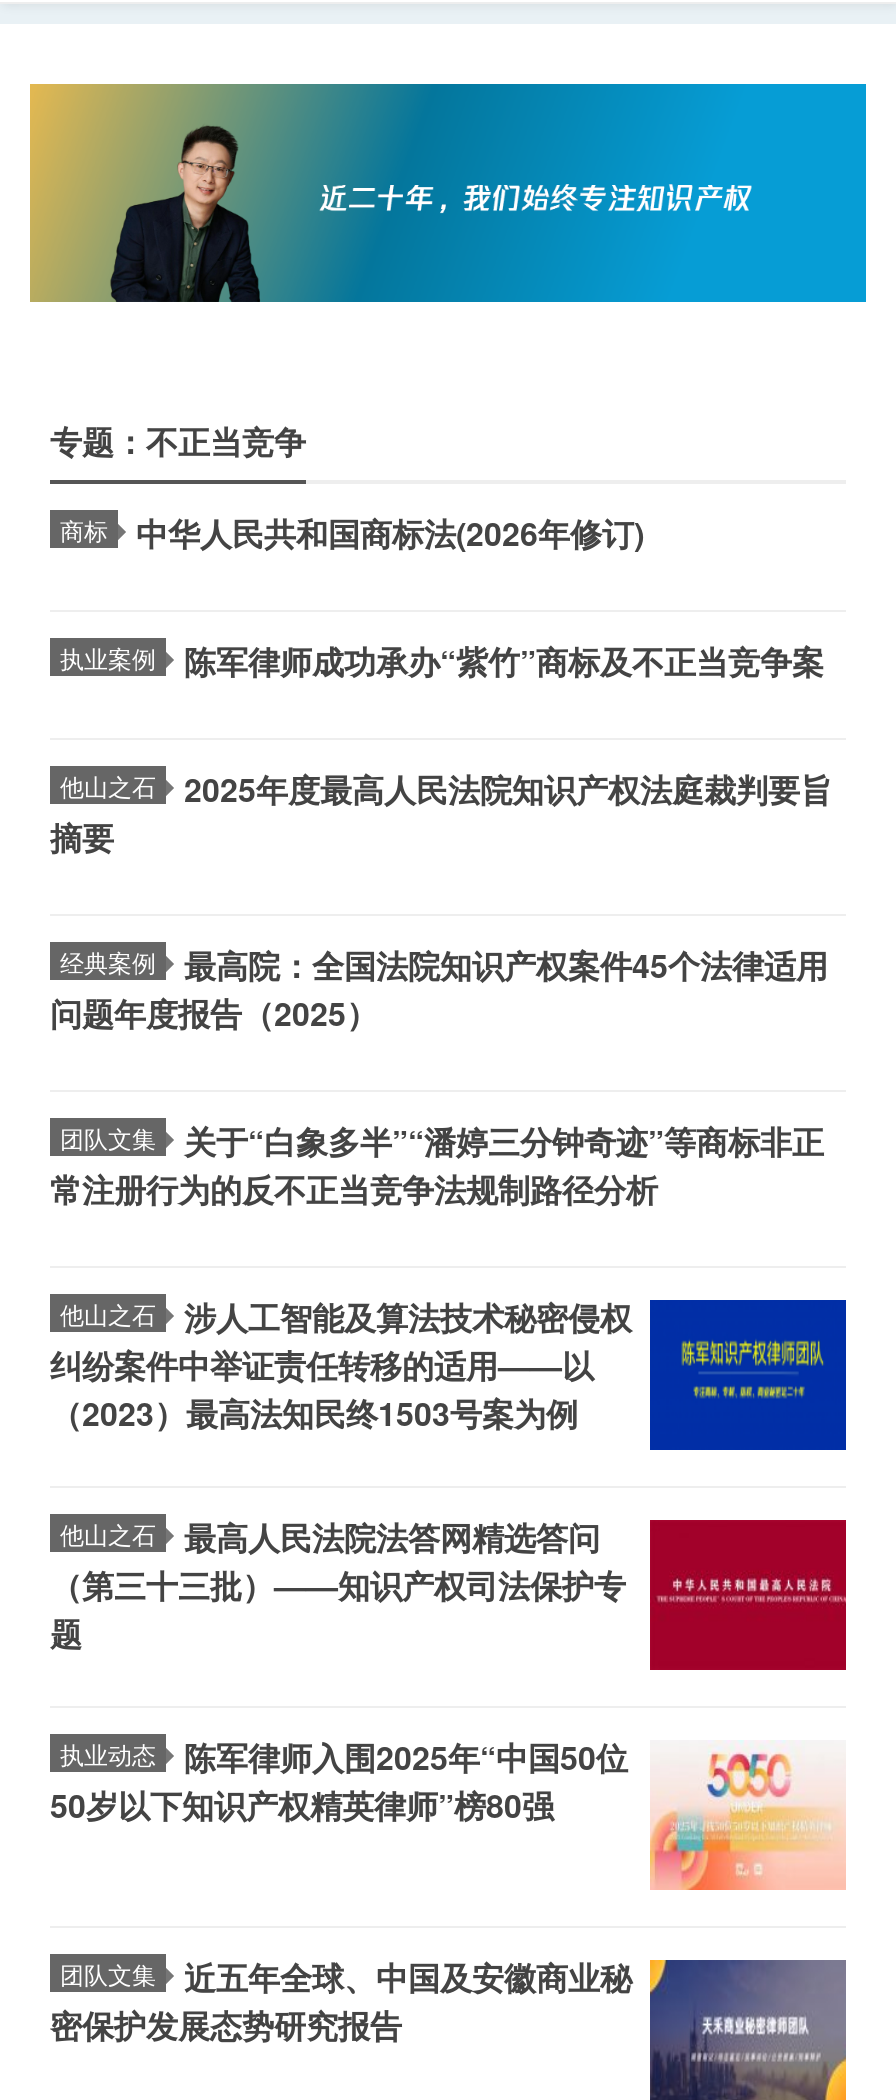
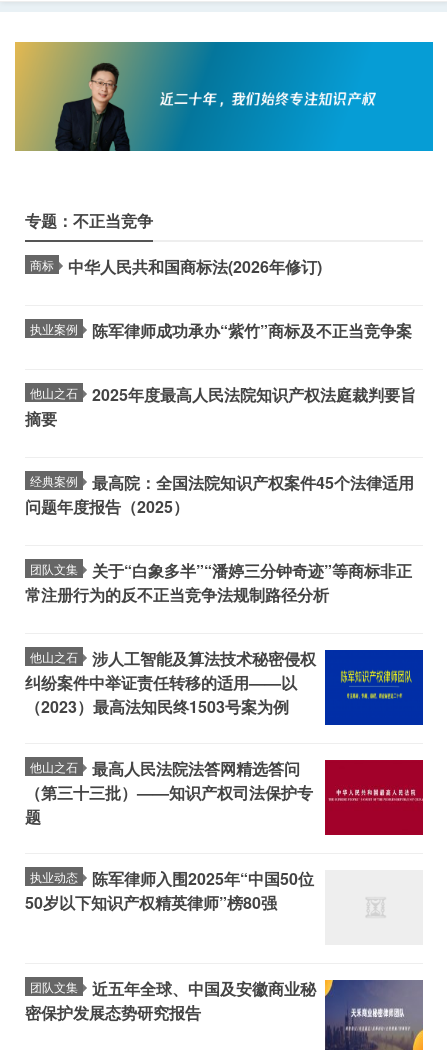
[648,1752,846,1892] [image] -> none

